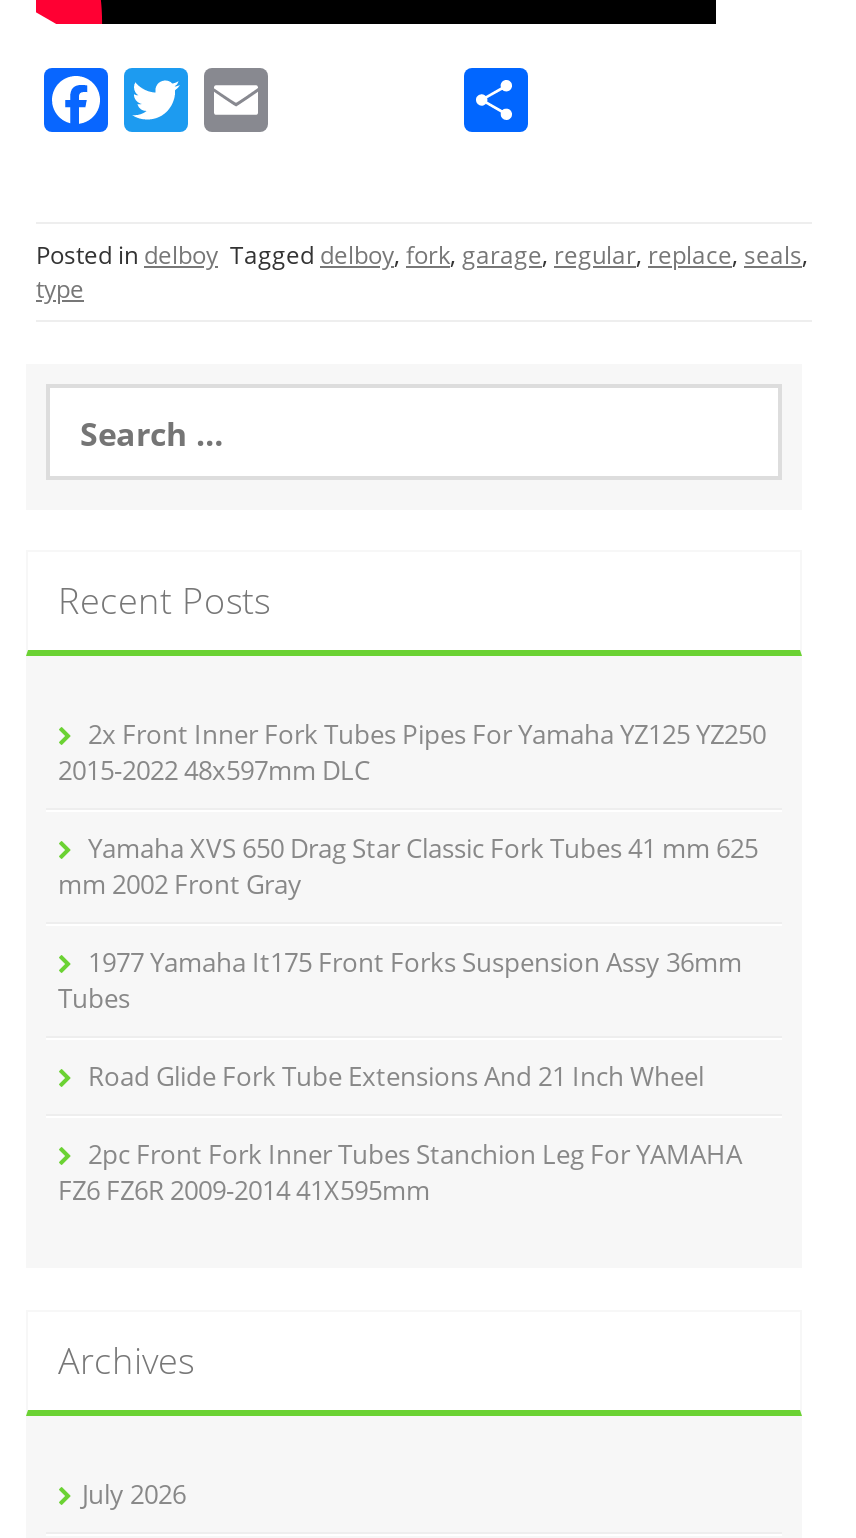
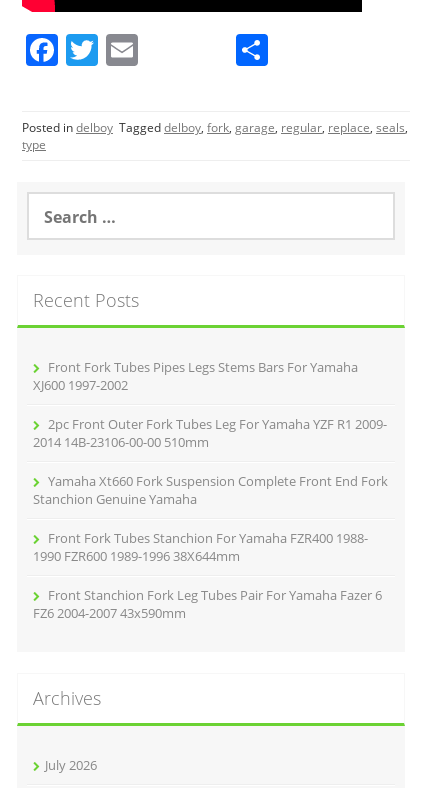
[58,716,766,788] 2x Front Inner Fork Tubes Pipes For Yamaha YZ125 YZ250 | 2015-2022 48x597mm DLC -> [33,358,358,394] Front Fork Tubes Pipes Legs Stems Bars For Yamaha | XJ600 1997-2002
[58,830,758,902] Yamaha XVS 650 Drag Star Classic Fork Tubes 41 mm 625 | mm 2002 Front Gray -> [33,415,387,451] 2pc Front Outer Fork Tubes Leg For Yamaha YZF R1 2009- | 2014 14B-23106-00-00 510mm
[58,944,742,1016] 1977 Yamaha It175 Front Forks Suspension Assy 36mm | Tubes -> [33,472,388,508] Yamaha Xt660 Fork Suspension Complete Front End Fork | Stanchion Genuine Yamaha
[88,1058,704,1094] Road Glide Fork Tube Extensions And 21 Inch Wheel -> [33,529,368,565] Front Fork Tubes Stanchion For Yamaha FZR400 1988- | 1990 FZR600 1989-1996 38X644mm
[58,1136,742,1208] 2pc Front Fork Inner Tubes Stanchion Leg For YAMAHA | FZ6 FZ6R 2009-2014 41X595mm -> [33,586,382,622] Front Stanchion Fork Leg Tubes Pair For Yamaha Fazer 6 | FZ6 2004-2007 43x590mm

